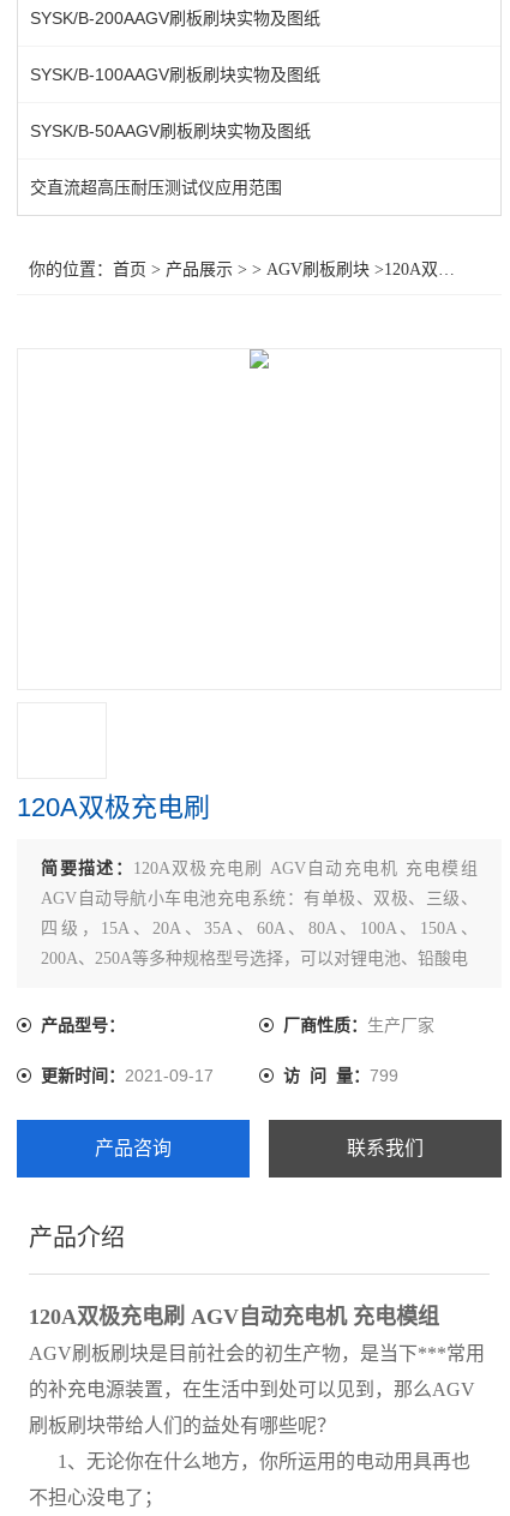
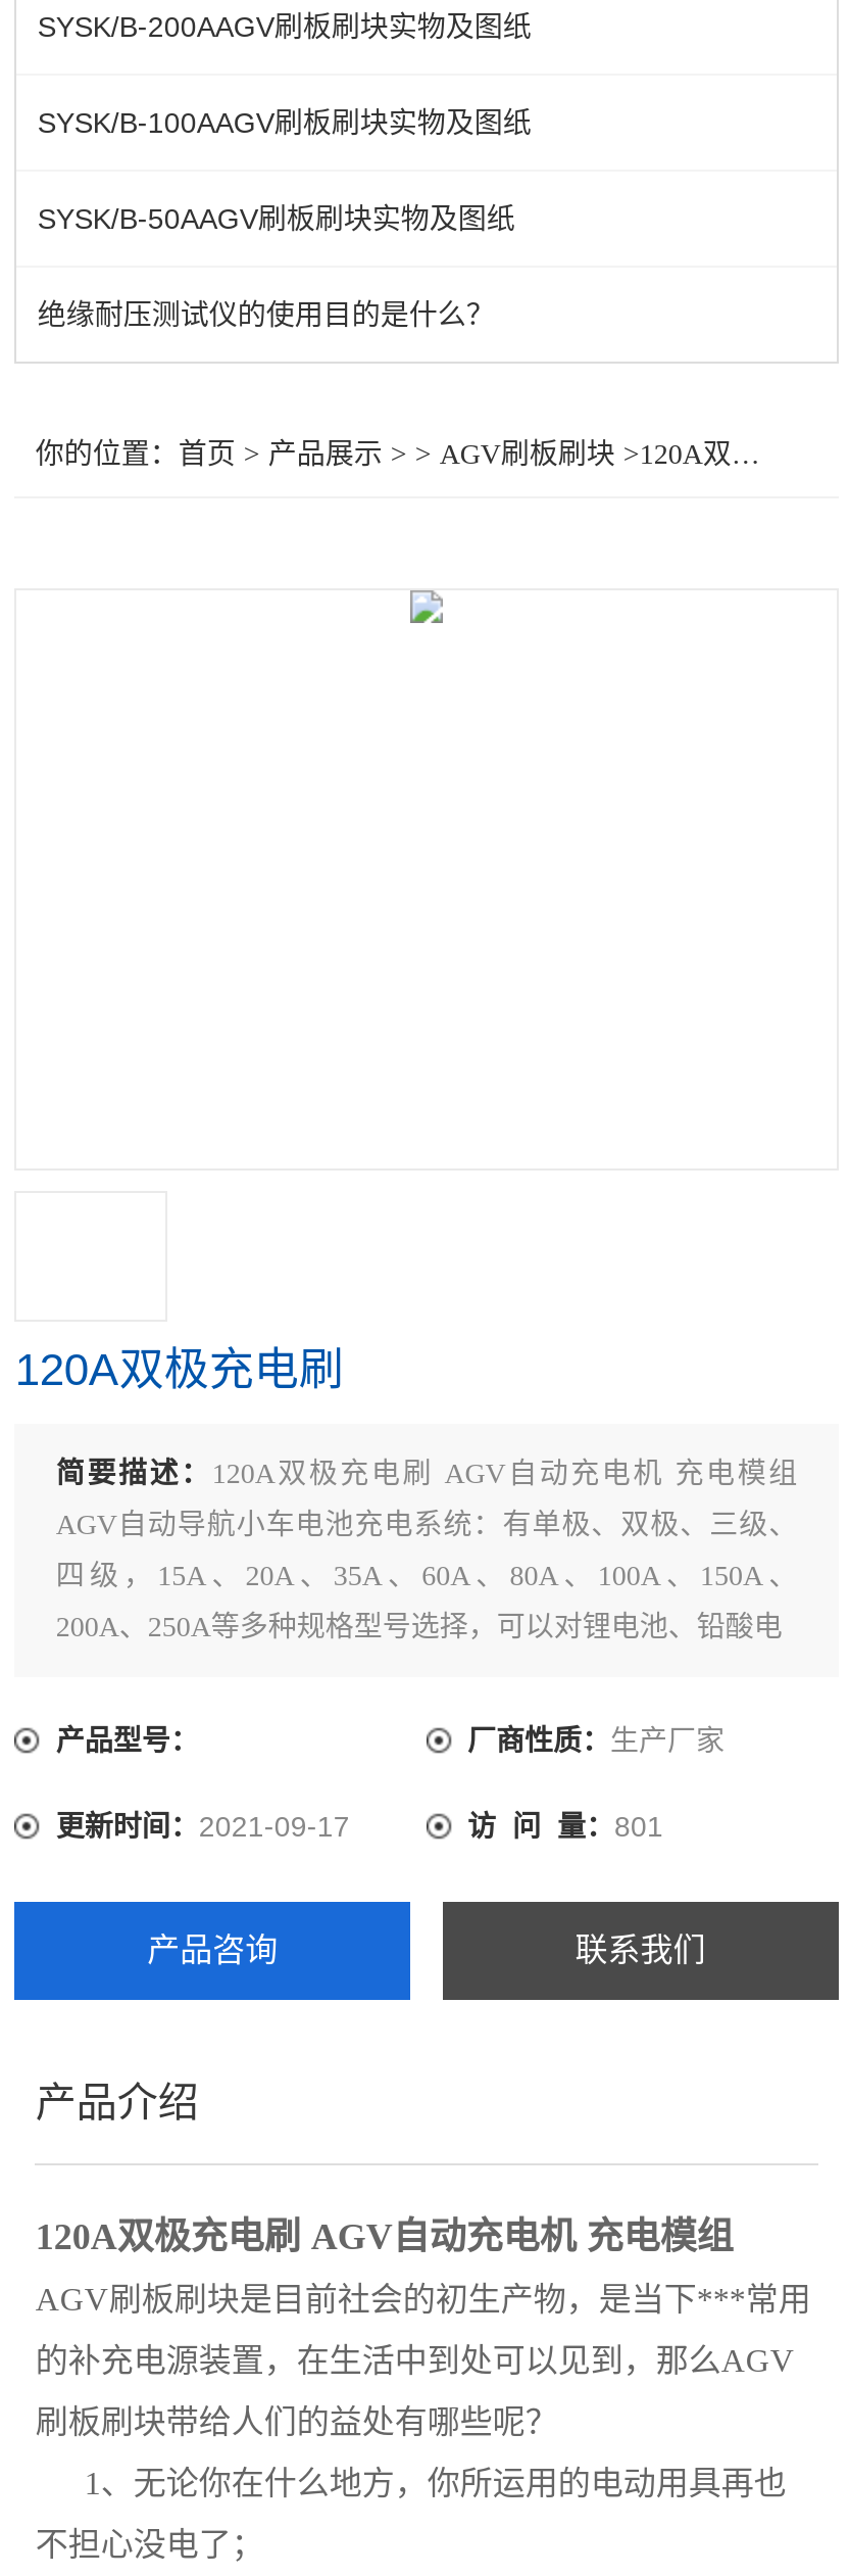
[30,178,282,197] 交直流超高压耐压测试仪应用范围 -> [38,298,495,331] 绝缘耐压测试仪的使用目的是什么？
[283,1066,398,1085] 访 问 量：799 -> [467,1810,663,1843] 访 问 量：801

